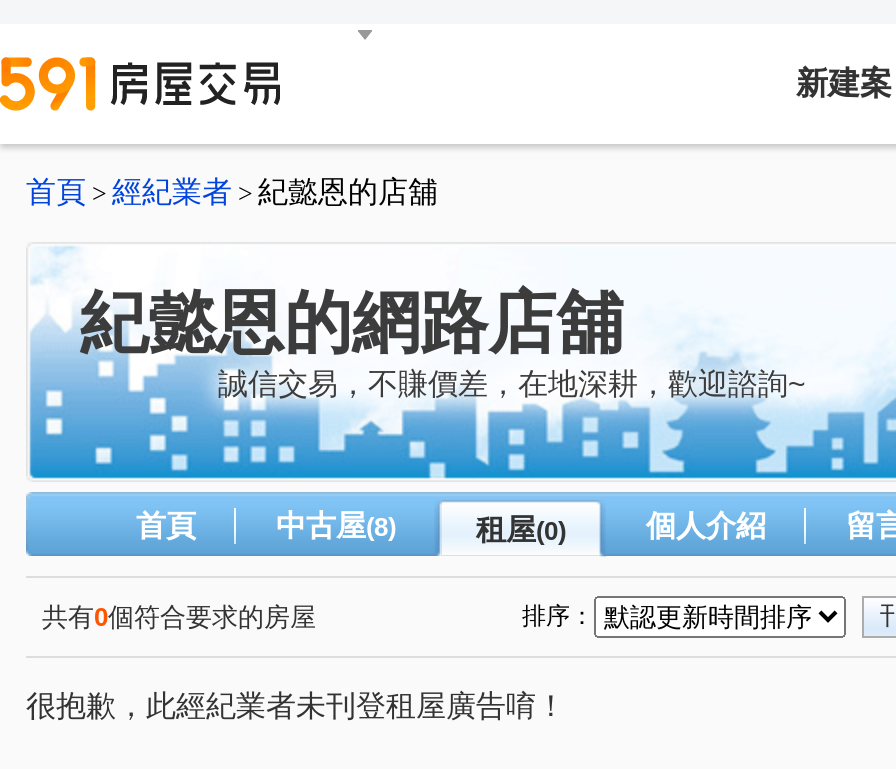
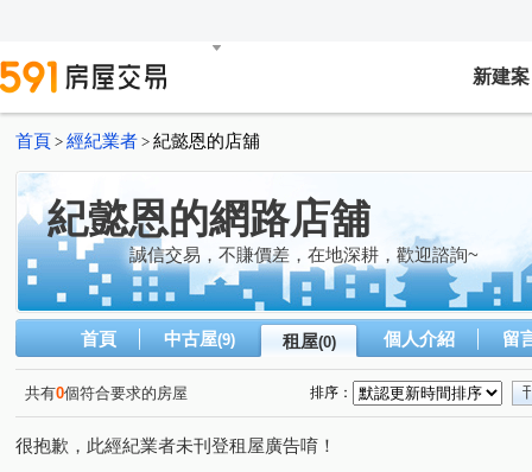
[276,508,396,542] 中古屋(8) -> [164,329,235,349] 中古屋(9)

